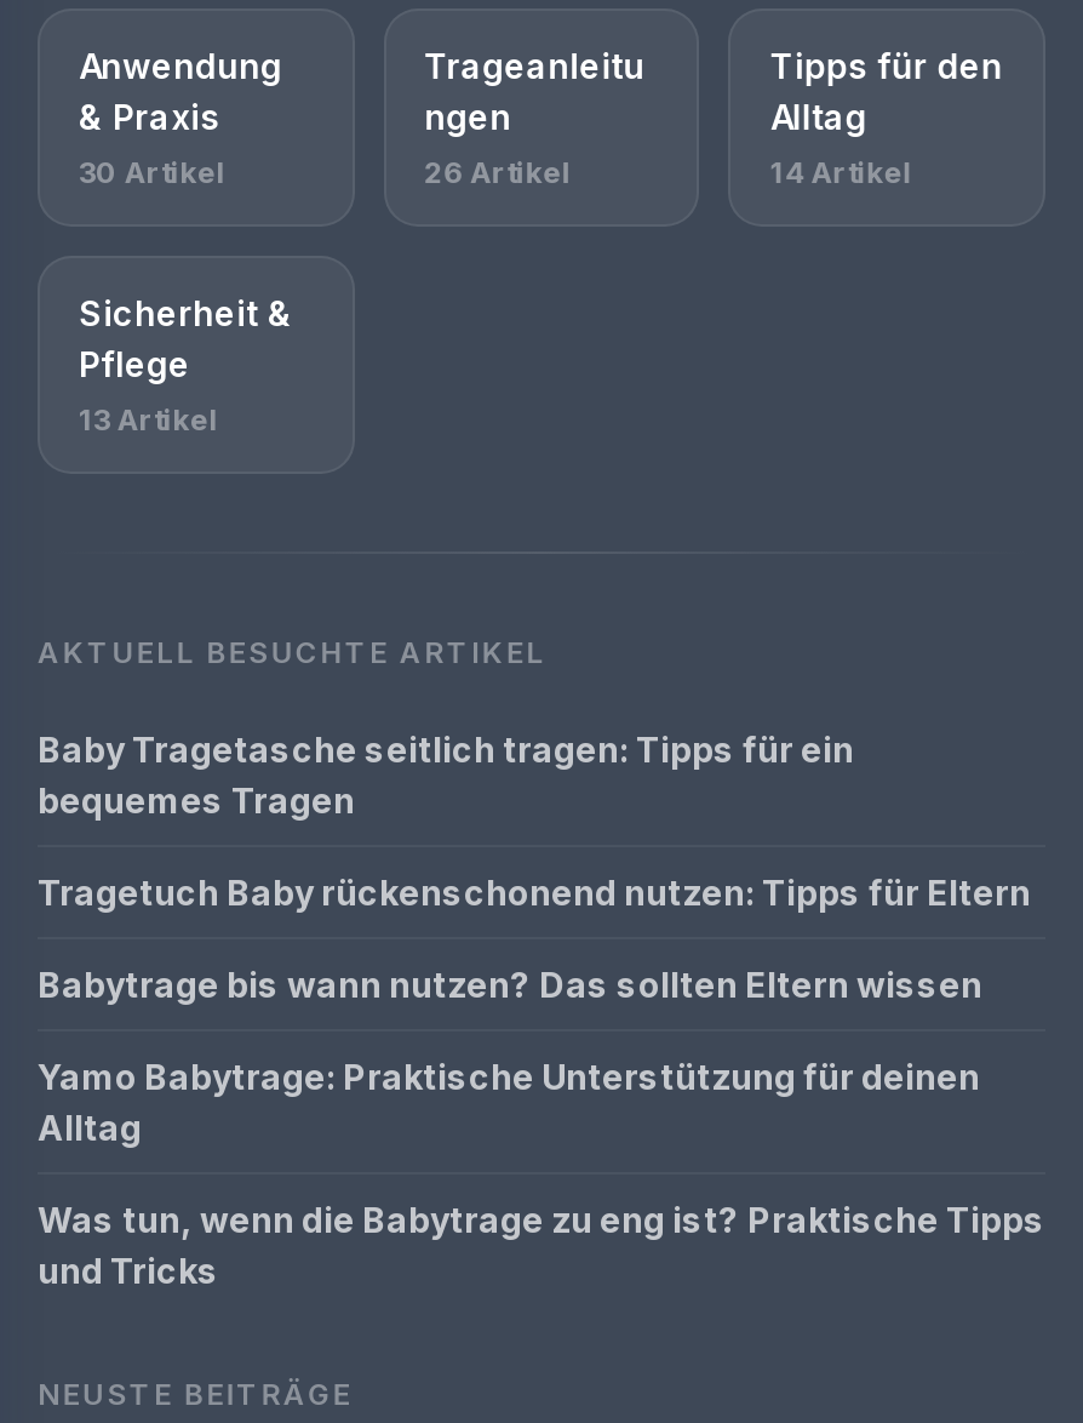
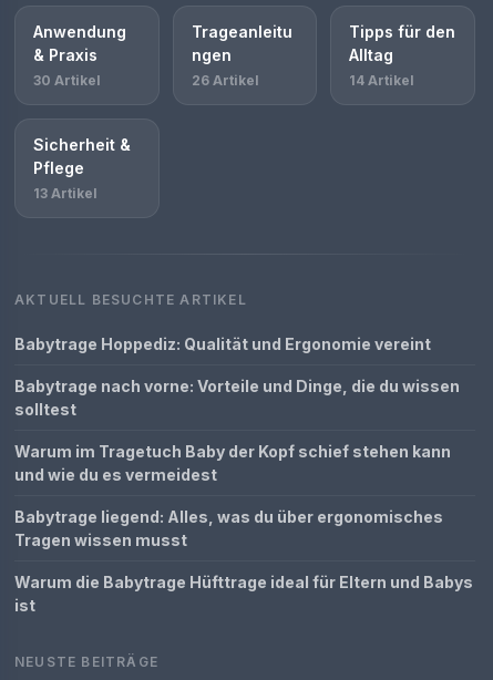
[38,728,854,821] Baby Tragetasche seitlich tragen: Tipps für ein | bequemes Tragen -> [14,334,431,353] Babytrage Hoppediz: Qualität und Ergonomie vereint
[38,871,1031,913] Tragetuch Baby rückenschonend nutzen: Tipps für Eltern -> [14,377,460,419] Babytrage nach vorne: Vorteile und Dinge, die du wissen | solltest
[38,964,982,1005] Babytrage bis wann nutzen? Das sollten Eltern wissen -> [14,442,451,484] Warum im Tragetuch Baby der Kopf schief stehen kann | und wie du es vermeidest
[38,1056,980,1148] Yamo Babytrage: Praktische Unterstützung für deinen | Alltag -> [14,507,443,549] Babytrage liegend: Alles, was du über ergonomisches | Tragen wissen musst
[38,1199,1045,1291] Was tun, wenn die Babytrage zu eng ist? Praktische Tipps | und Tricks -> [14,573,473,615] Warum die Babytrage Hüfttrage ideal für Eltern und Babys | ist

